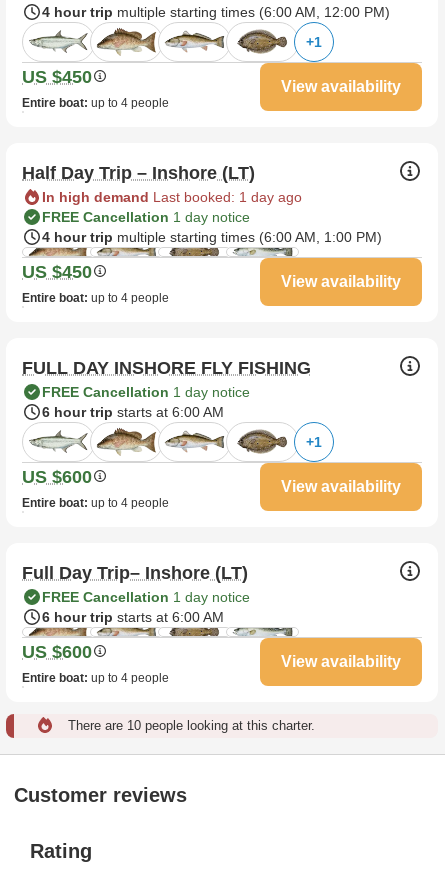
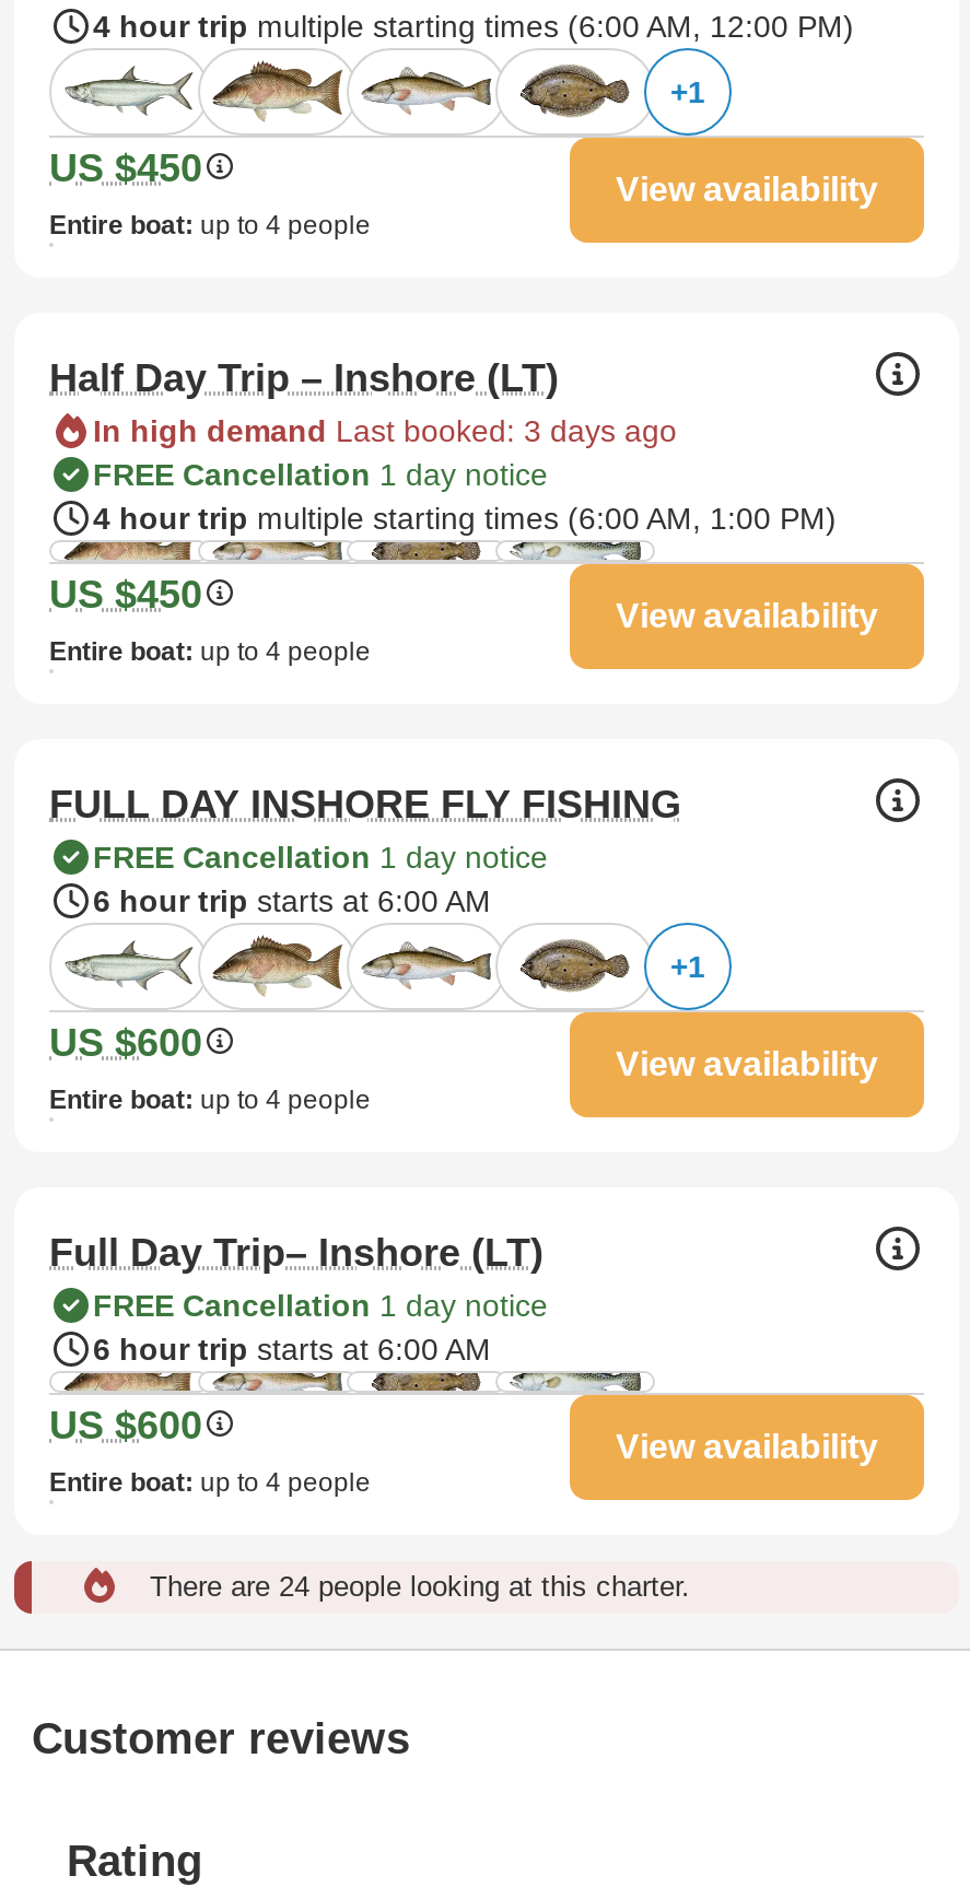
[42,189,302,205] In high demand Last booked: 1 day ago -> [93,412,677,447] In high demand Last booked: 3 days ago
[68,718,315,733] There are 10 people looking at this charter. -> [150,1569,690,1602] There are 24 people looking at this charter.

